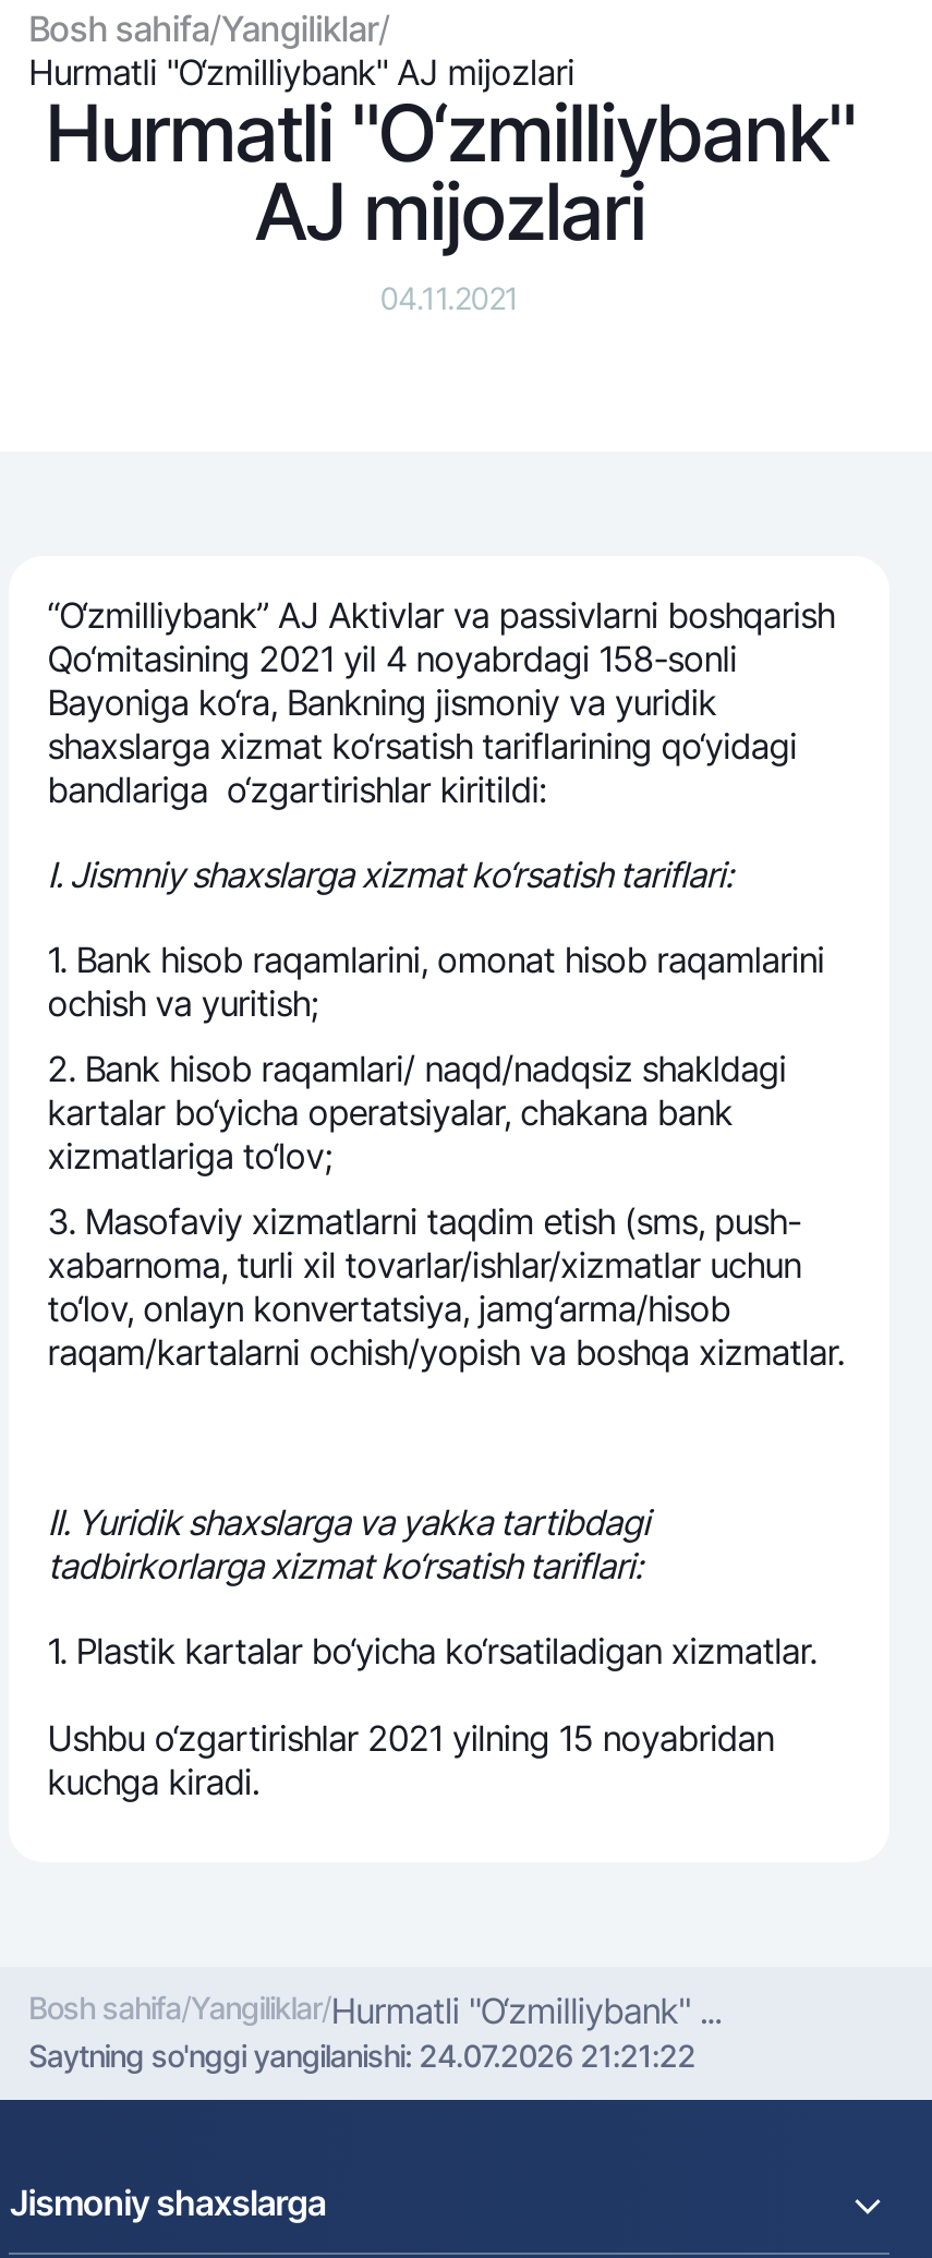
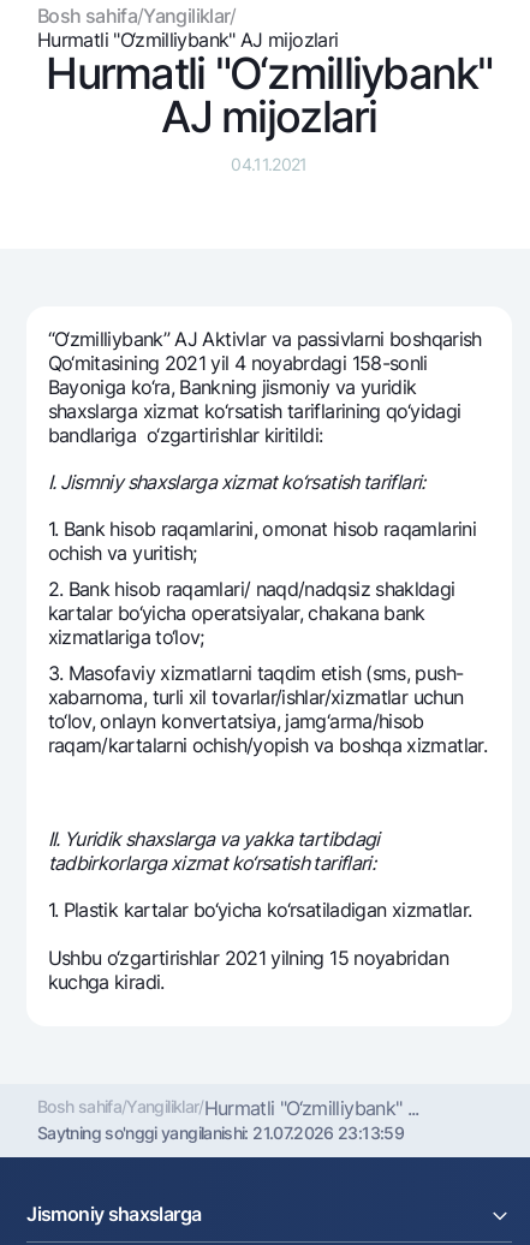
[28,2037,695,2074] Saytning so'nggi yangilanishi: 24.07.2026 21:21:22 -> [37,1122,404,1143] Saytning so'nggi yangilanishi: 21.07.2026 23:13:59

